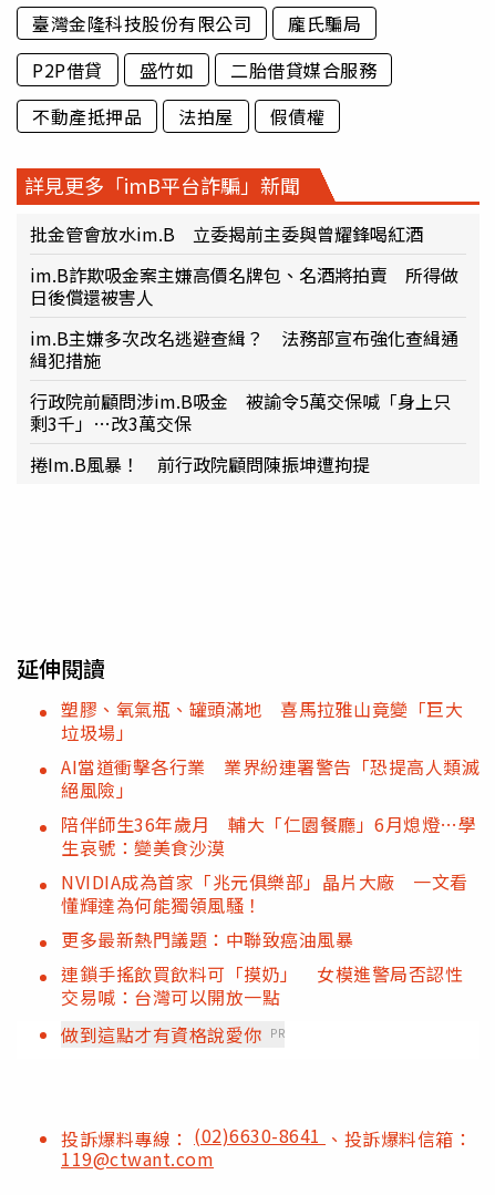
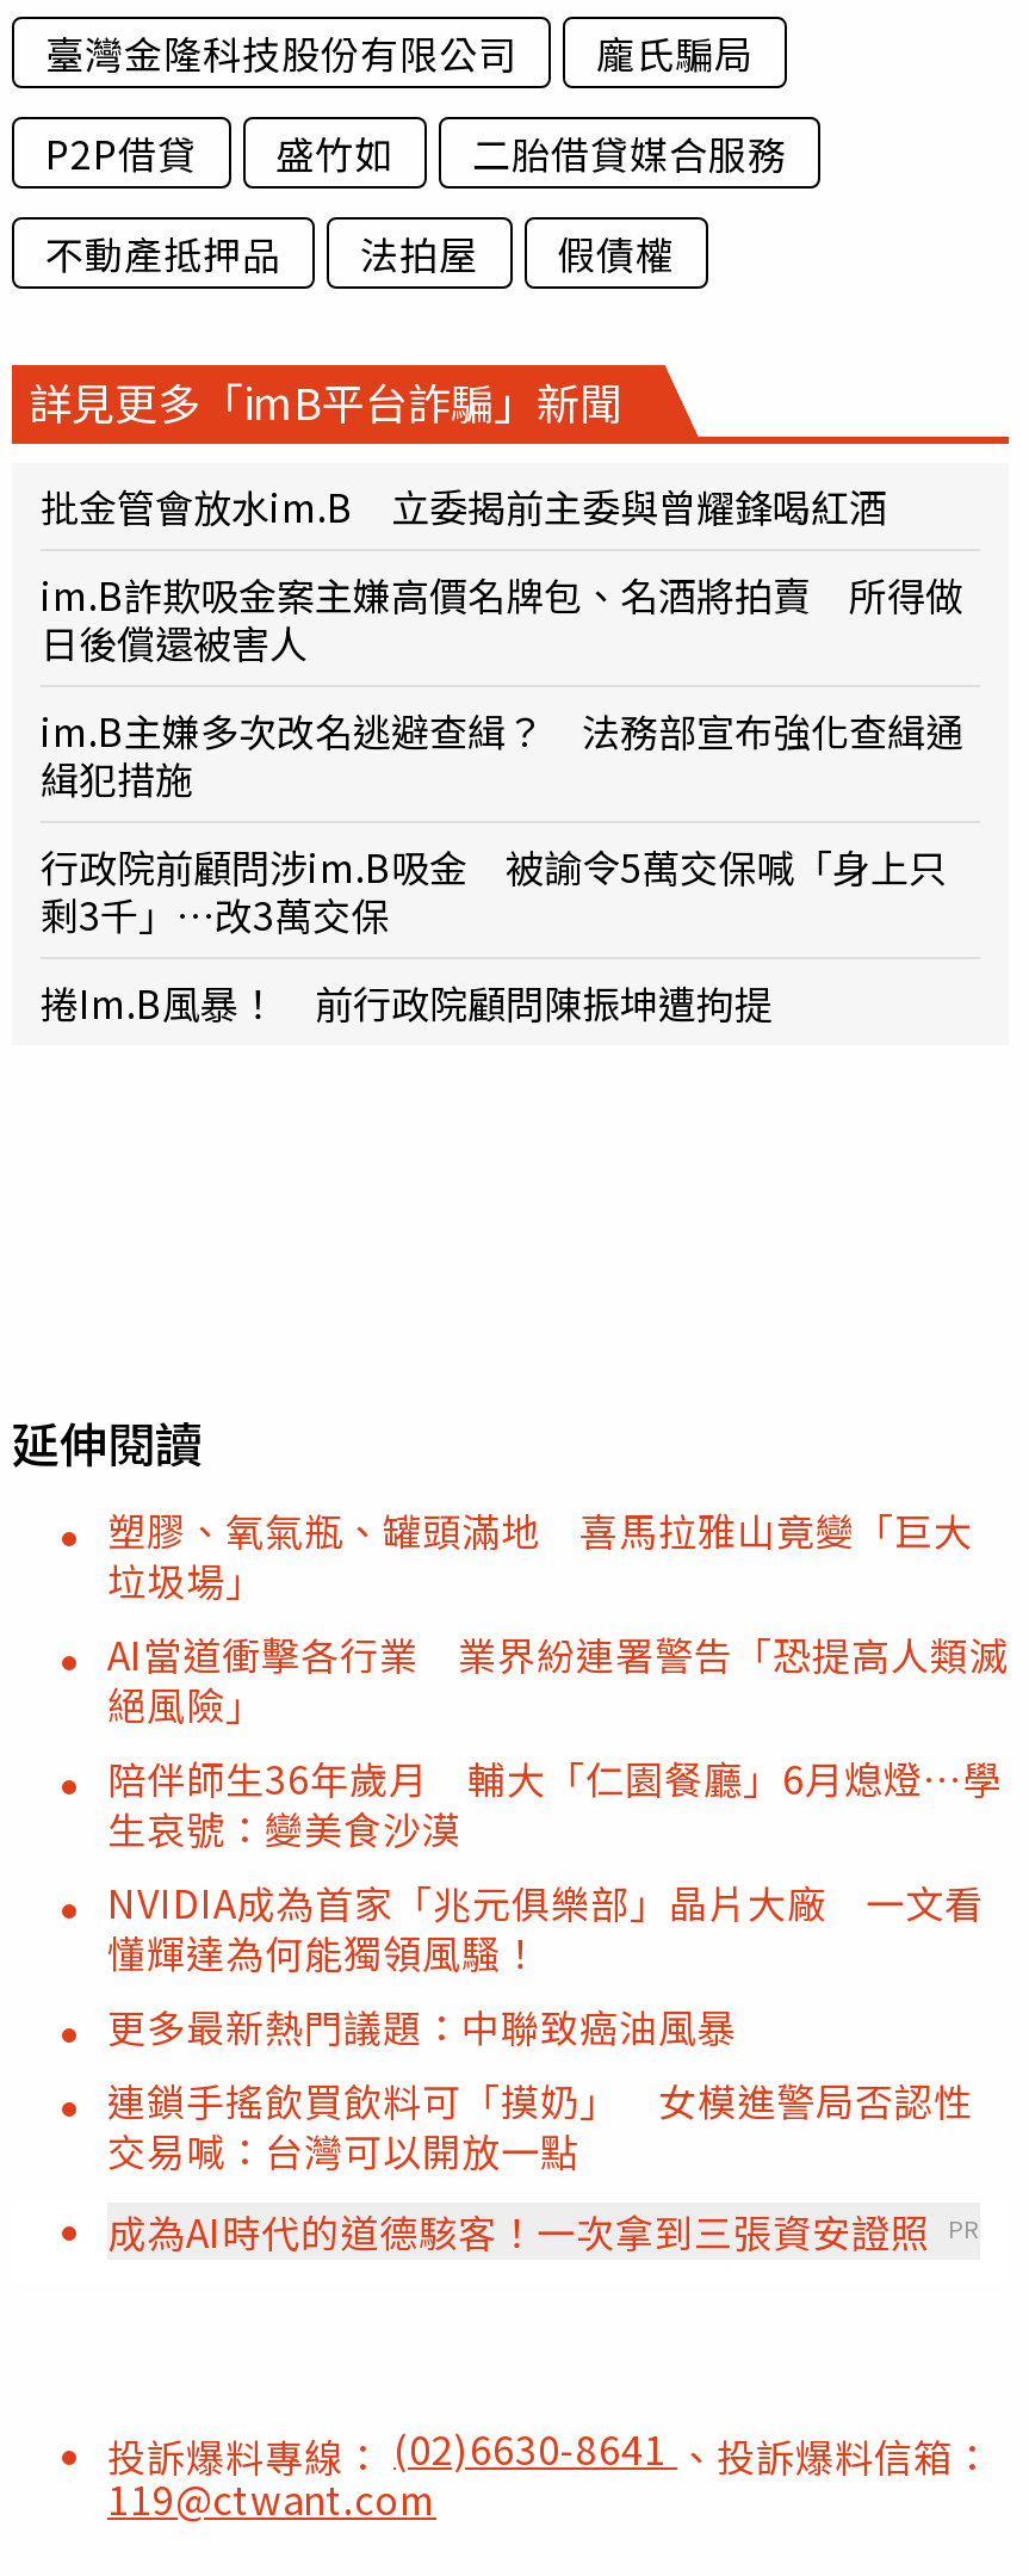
[61,1021,285,1047] 做到這點才有資格說愛你 PR -> [107,2202,979,2259] 成為AI時代的道德駭客！一次拿到三張資安證照 PR

